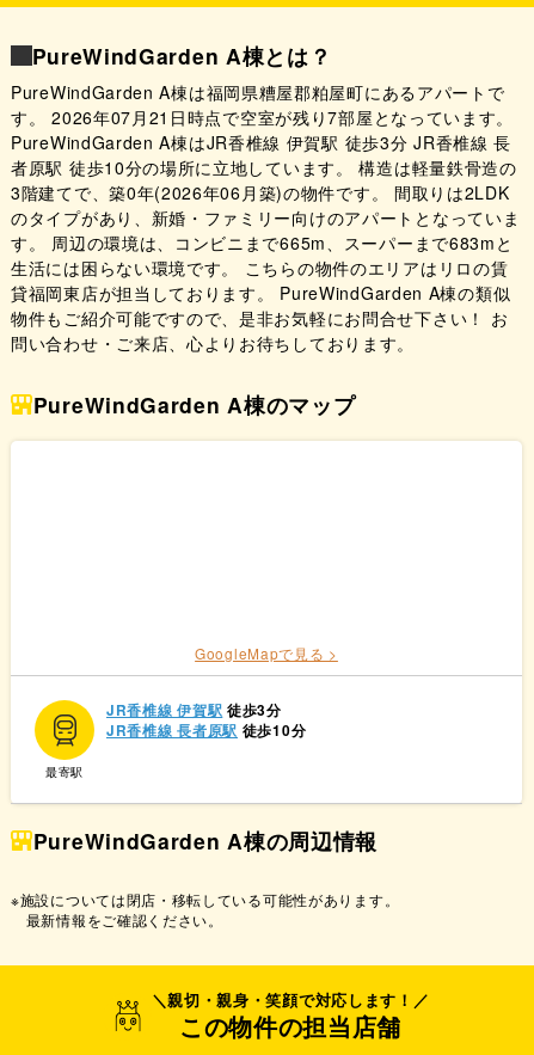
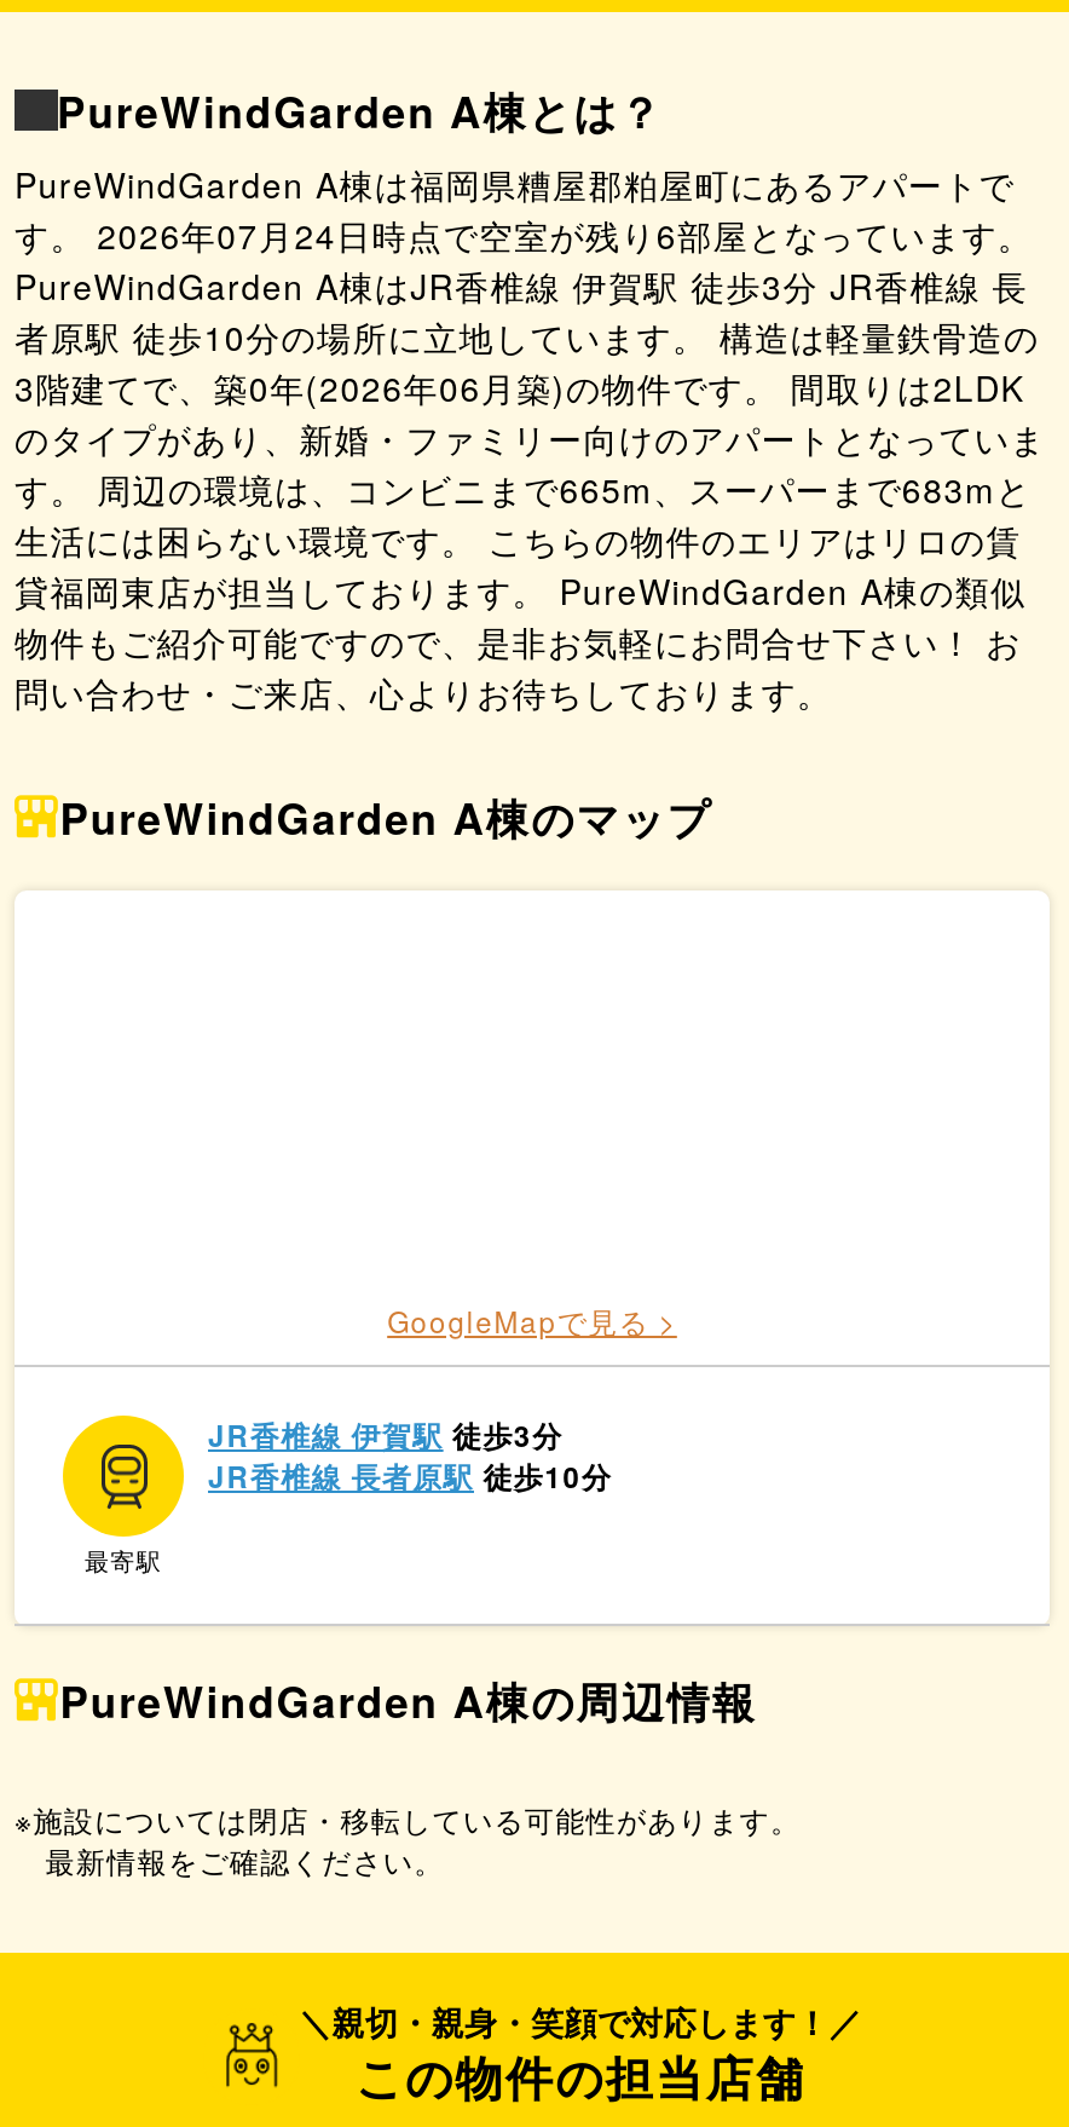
[11,105,514,129] す。 2026年07月21日時点で空室が残り7部屋となっています。 -> [15,211,1033,259] す。 2026年07月24日時点で空室が残り6部屋となっています。

